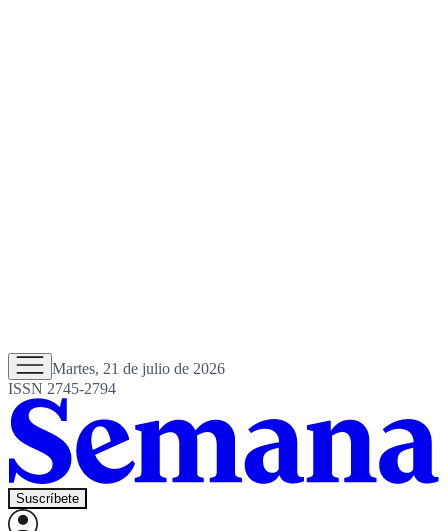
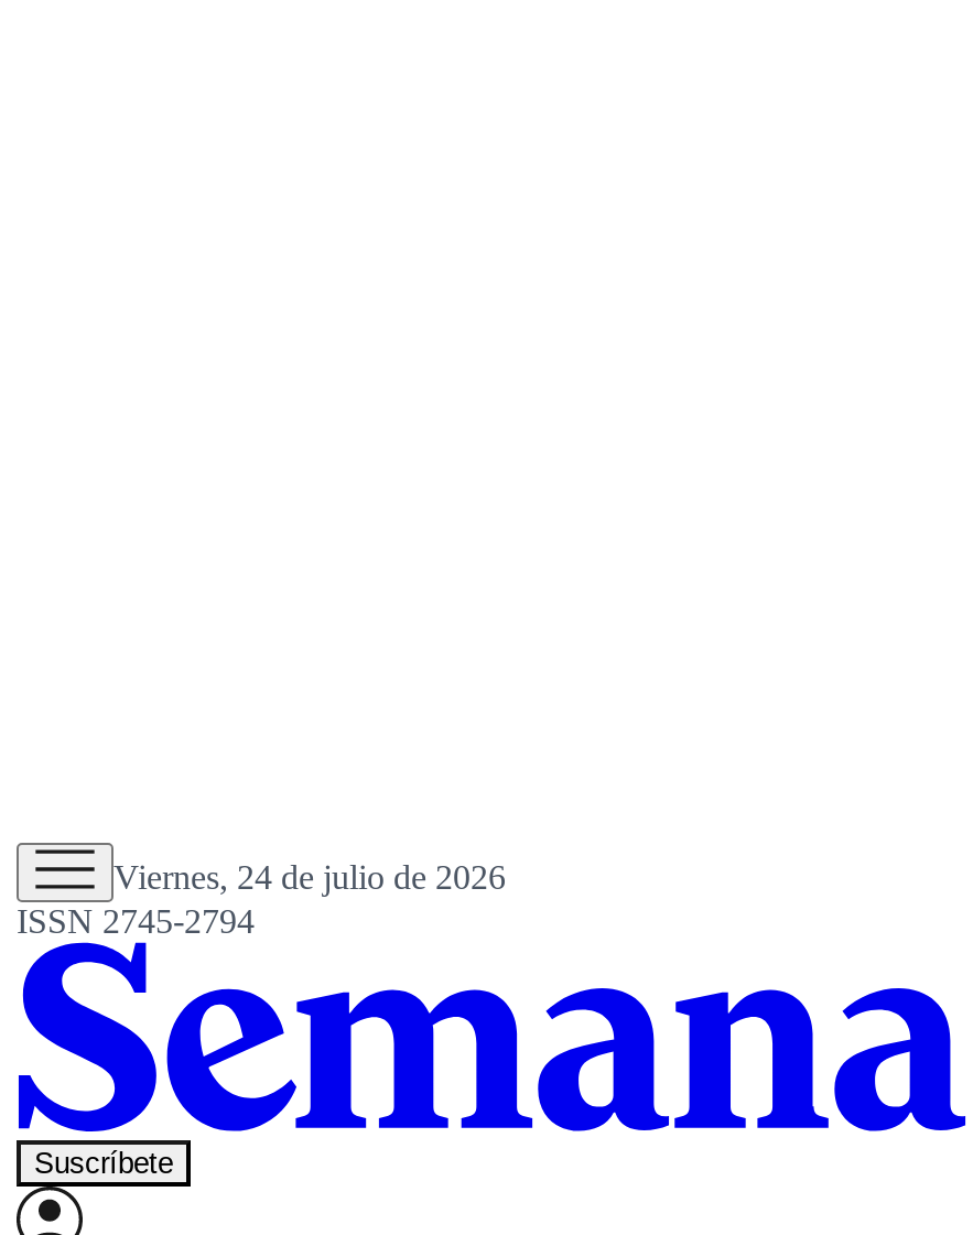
[52,360,225,377] Martes, 21 de julio de 2026 -> [113,858,506,896] Viernes, 24 de julio de 2026

